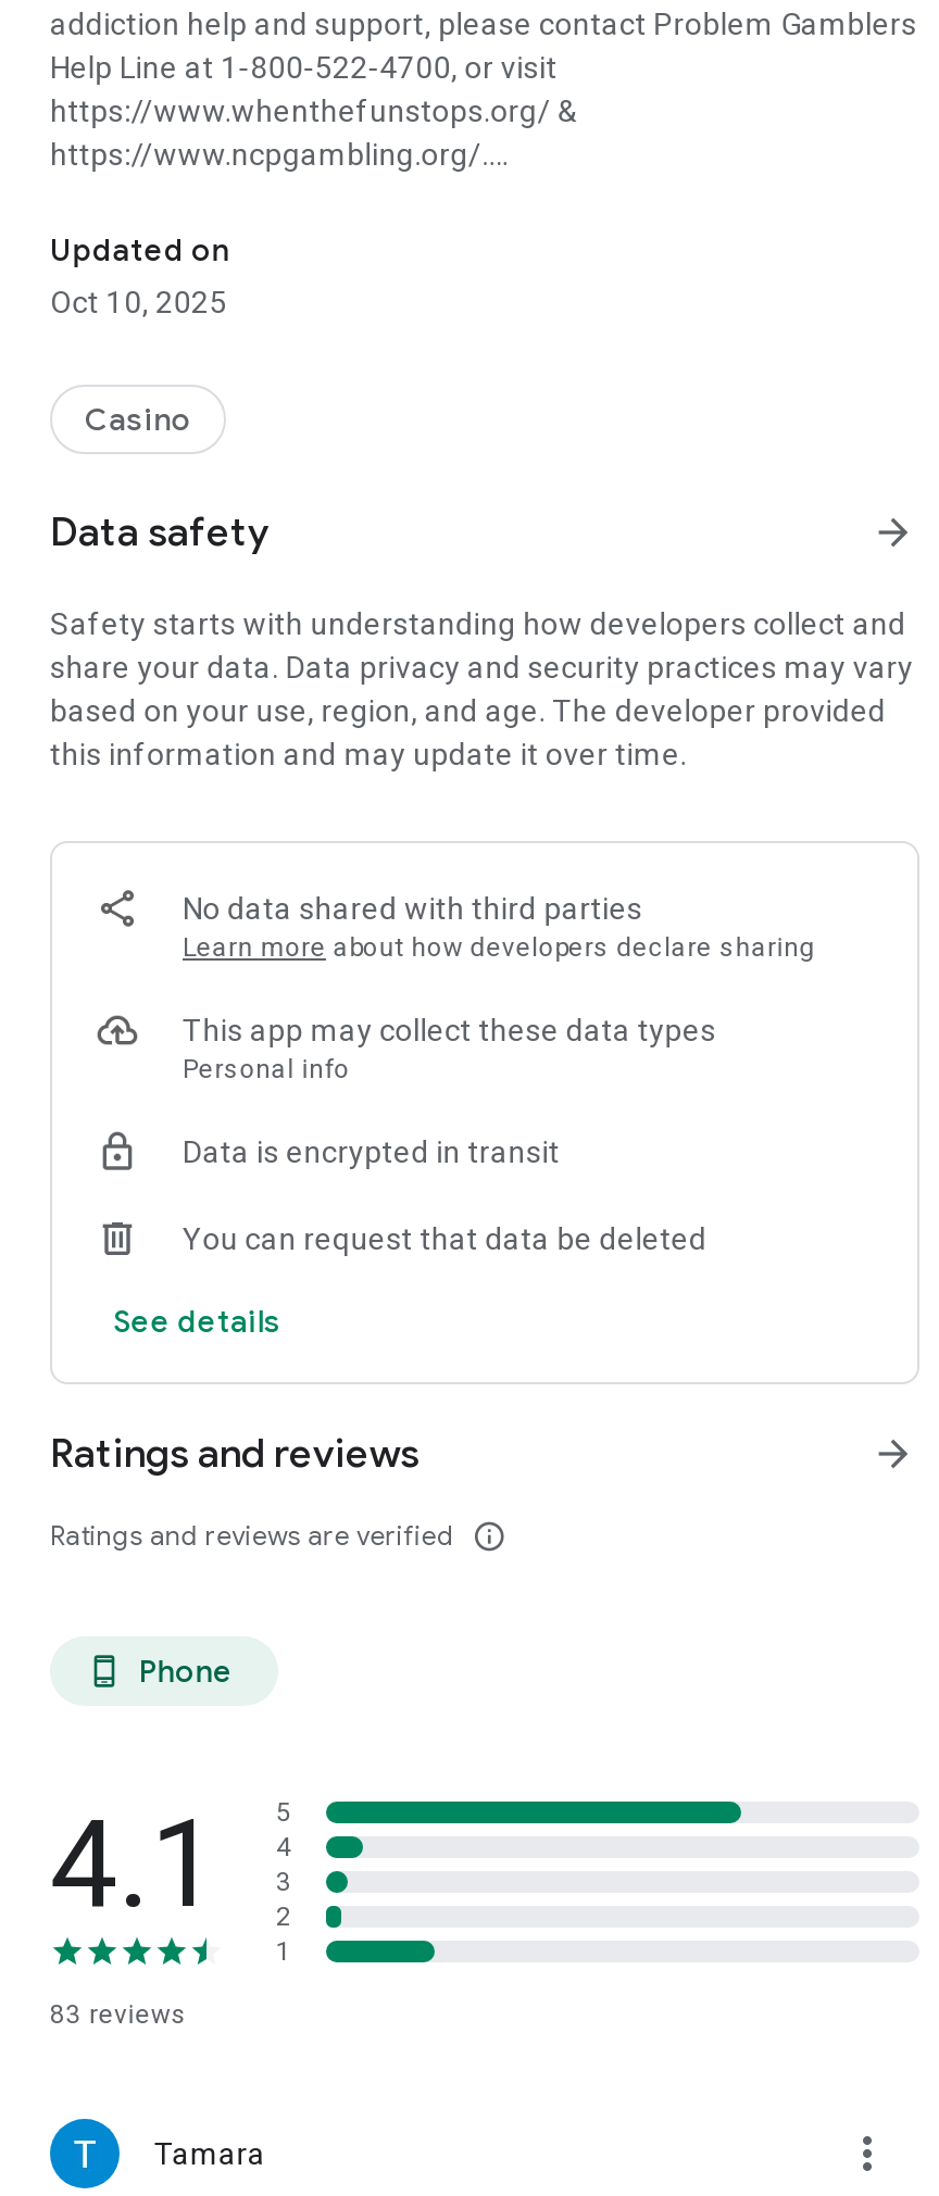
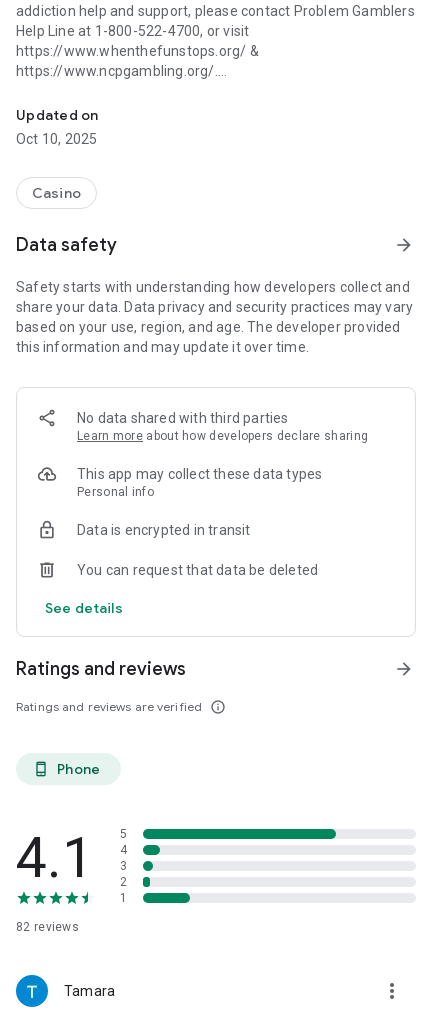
[50,1999,187,2030] 83 reviews -> [16,920,79,934] 82 reviews

